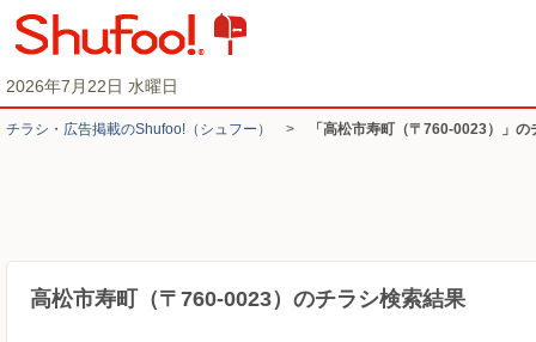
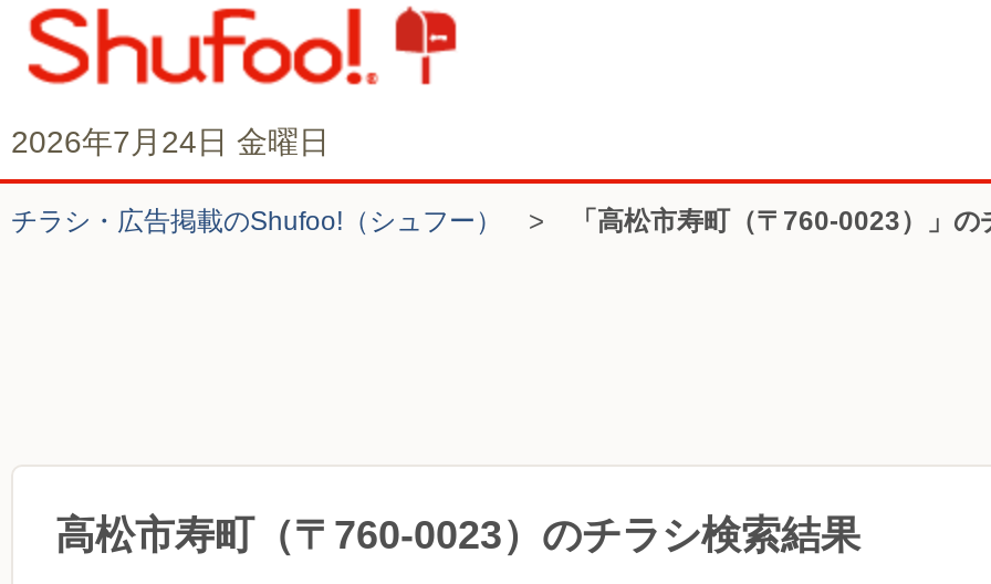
[6,77,178,96] 2026年7月22日 水曜日 -> [11,124,330,159] 2026年7月24日 金曜日

